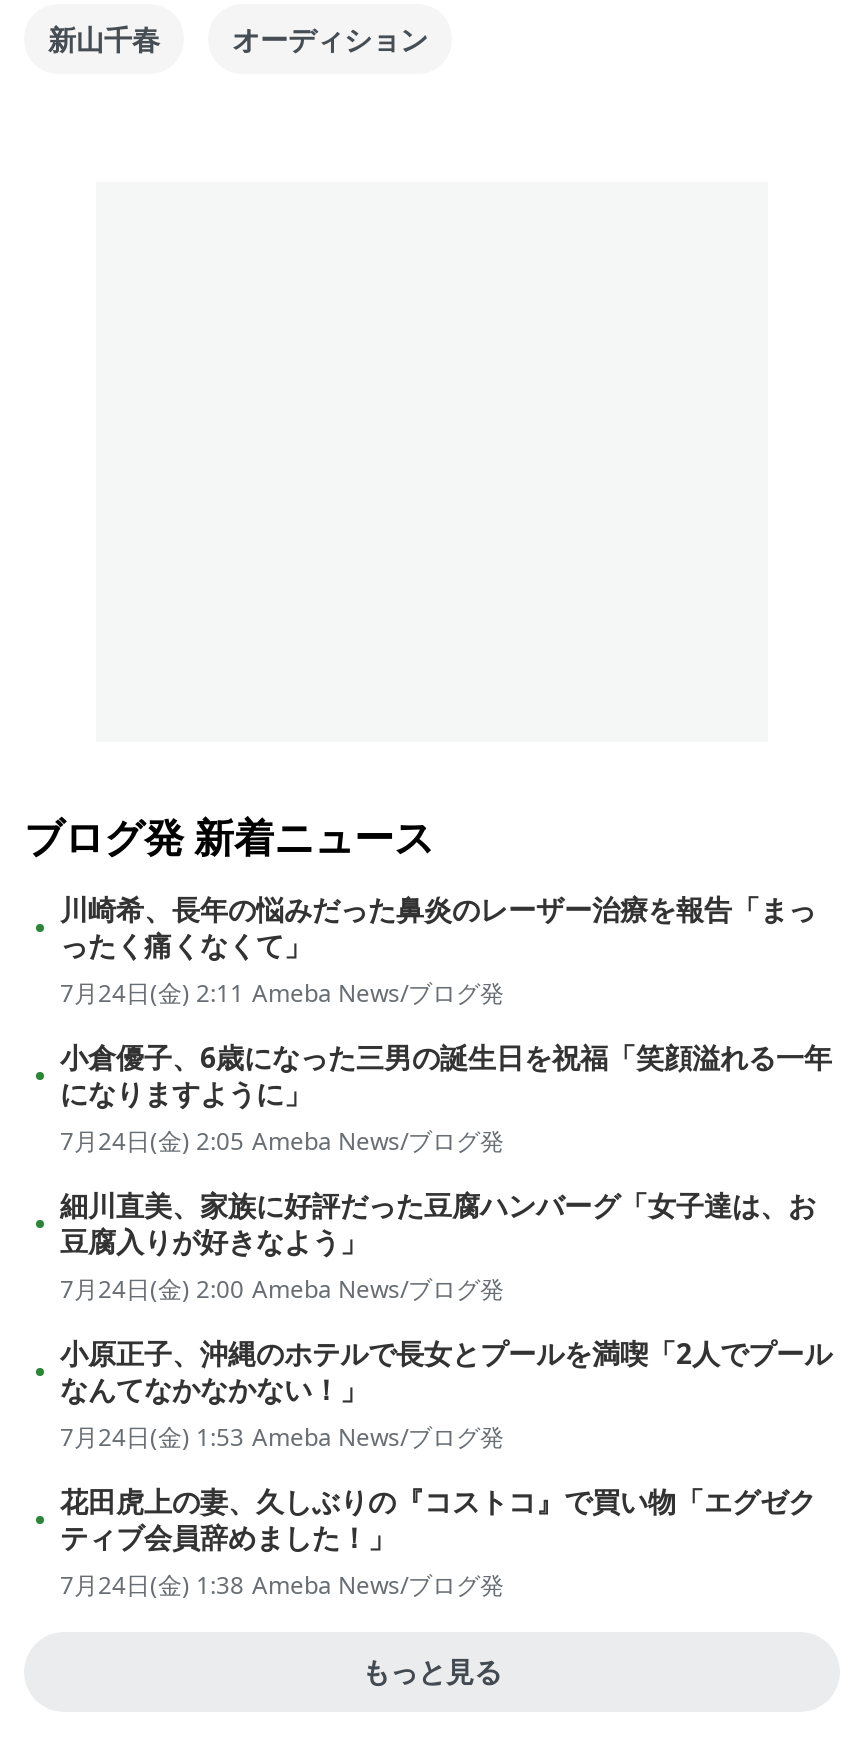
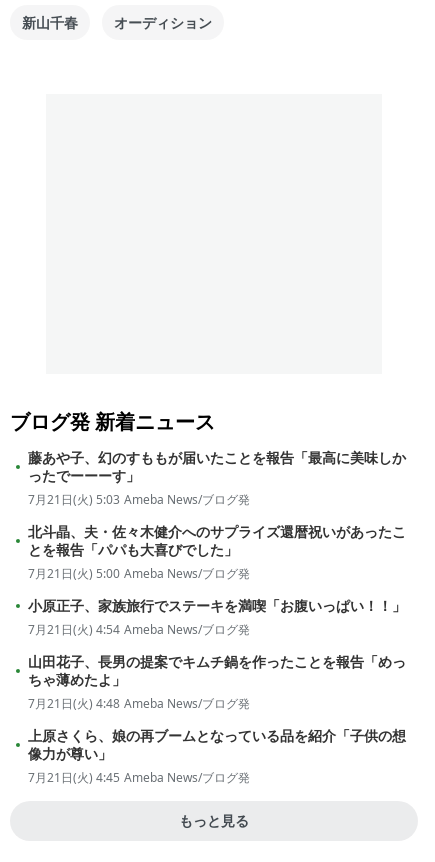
[60,890,816,1010] 川崎希、長年の悩みだった鼻炎のレーザー治療を報告「まっ | ったく痛くなくて」 | 7月24日(金) 2:11 Ameba News/ブログ発 -> [28,448,406,508] 藤あや子、幻のすももが届いたことを報告「最高に美味しか | ったでーーーす」 | 7月21日(火) 5:03 Ameba News/ブログ発
[60,1038,832,1158] 小倉優子、6歳になった三男の誕生日を祝福「笑顔溢れる一年 | になりますように」 | 7月24日(金) 2:05 Ameba News/ブログ発 -> [28,522,406,582] 北斗晶、夫・佐々木健介へのサプライズ還暦祝いがあったこ | とを報告「パパも大喜びでした」 | 7月21日(火) 5:00 Ameba News/ブログ発
[60,1186,816,1306] 細川直美、家族に好評だった豆腐ハンバーグ「女子達は、お | 豆腐入りが好きなよう」 | 7月24日(金) 2:00 Ameba News/ブログ発 -> [28,596,406,638] 小原正子、家族旅行でステーキを満喫「お腹いっぱい！！」 | 7月21日(火) 4:54 Ameba News/ブログ発
[60,1334,832,1454] 小原正子、沖縄のホテルで長女とプールを満喫「2人でプール | なんてなかなかない！」 | 7月24日(金) 1:53 Ameba News/ブログ発 -> [28,652,406,712] 山田花子、長男の提案でキムチ鍋を作ったことを報告「めっ | ちゃ薄めたよ」 | 7月21日(火) 4:48 Ameba News/ブログ発
[60,1482,816,1602] 花田虎上の妻、久しぶりの『コストコ』で買い物「エグゼク | ティブ会員辞めました！」 | 7月24日(金) 1:38 Ameba News/ブログ発 -> [28,726,406,786] 上原さくら、娘の再ブームとなっている品を紹介「子供の想 | 像力が尊い」 | 7月21日(火) 4:45 Ameba News/ブログ発

